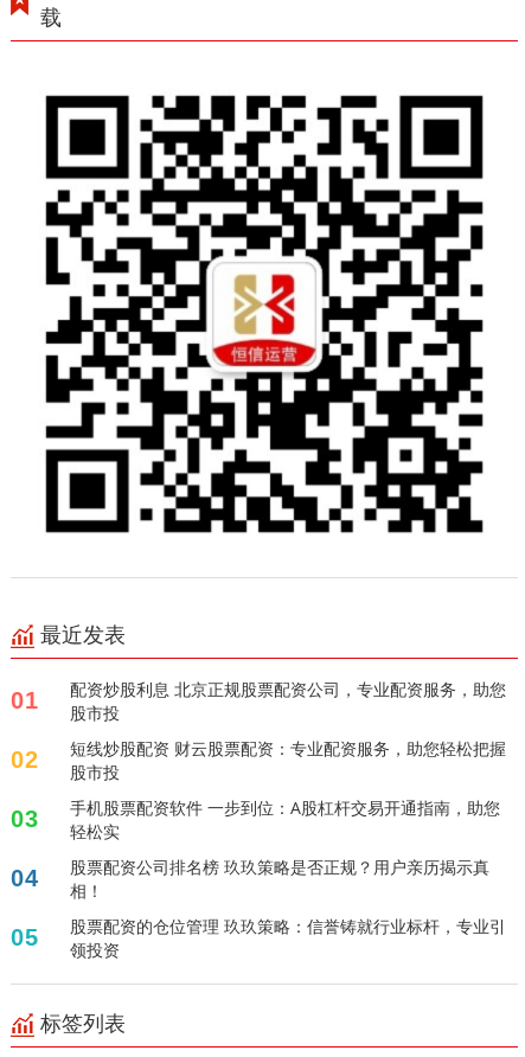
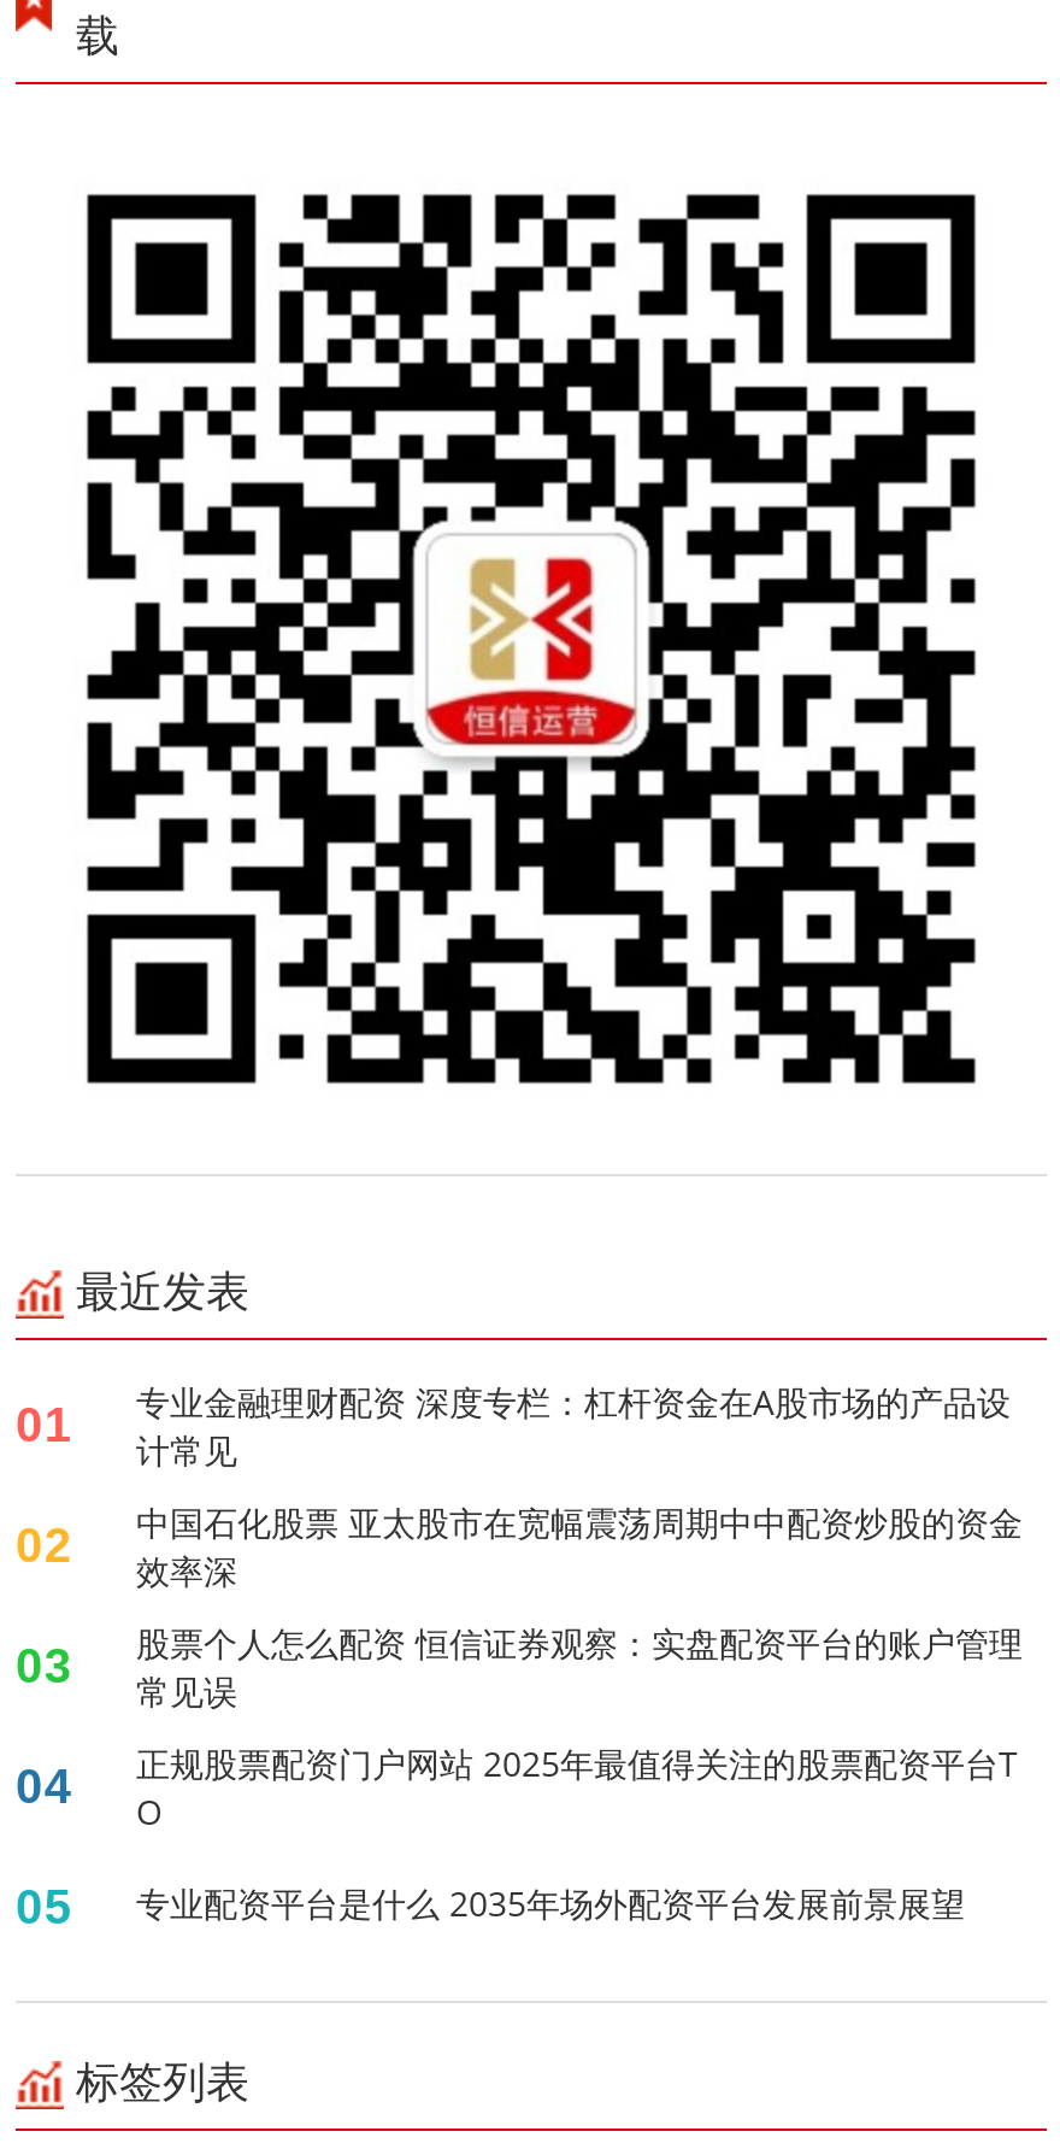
[70,677,506,723] 配资炒股利息 北京正规股票配资公司，专业配资服务，助您 | 股市投 -> [136,1378,1011,1472] 专业金融理财配资 深度专栏：杠杆资金在A股市场的产品设 | 计常见
[70,736,506,783] 短线炒股配资 财云股票配资：专业配资服务，助您轻松把握 | 股市投 -> [136,1498,1023,1592] 中国石化股票 亚太股市在宽幅震荡周期中中配资炒股的资金 | 效率深
[70,796,500,842] 手机股票配资软件 一步到位：A股杠杆交易开通指南，助您 | 轻松实 -> [136,1619,1023,1713] 股票个人怎么配资 恒信证券观察：实盘配资平台的账户管理 | 常见误
[70,855,489,901] 股票配资公司排名榜 玖玖策略是否正规？用户亲历揭示真 | 相！ -> [136,1739,1018,1833] 正规股票配资门户网站 2025年最值得关注的股票配资平台T | O
[70,914,506,960] 股票配资的仓位管理 玖玖策略：信誉铸就行业标杆，专业引 | 领投资 -> [136,1879,965,1925] 专业配资平台是什么 2035年场外配资平台发展前景展望

